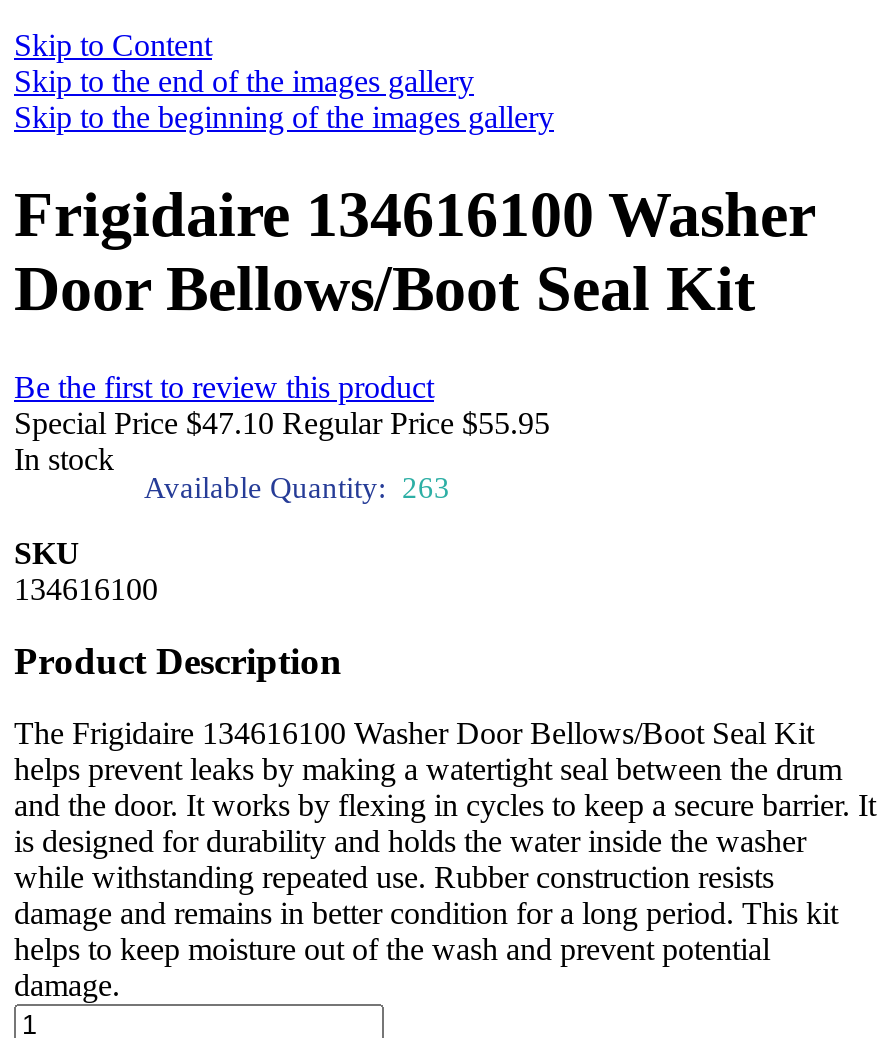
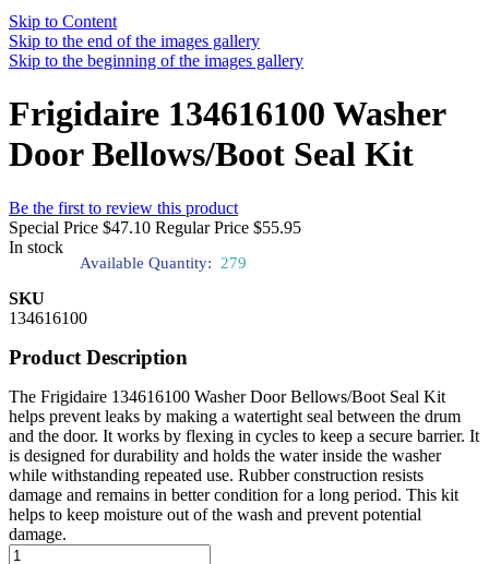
[144,472,450,504] Available Quantity: 263 -> [80,254,247,272] Available Quantity: 279

